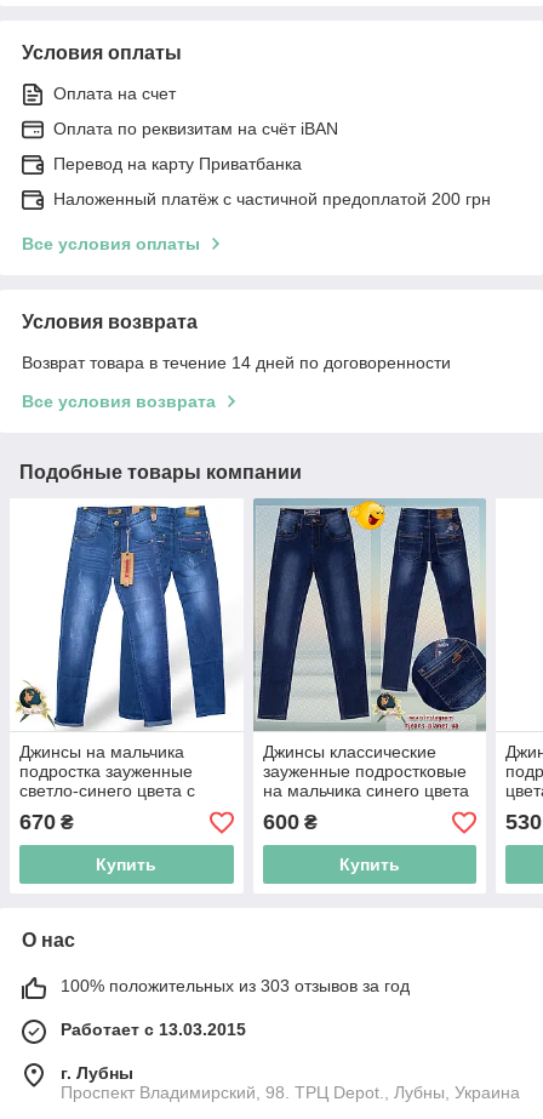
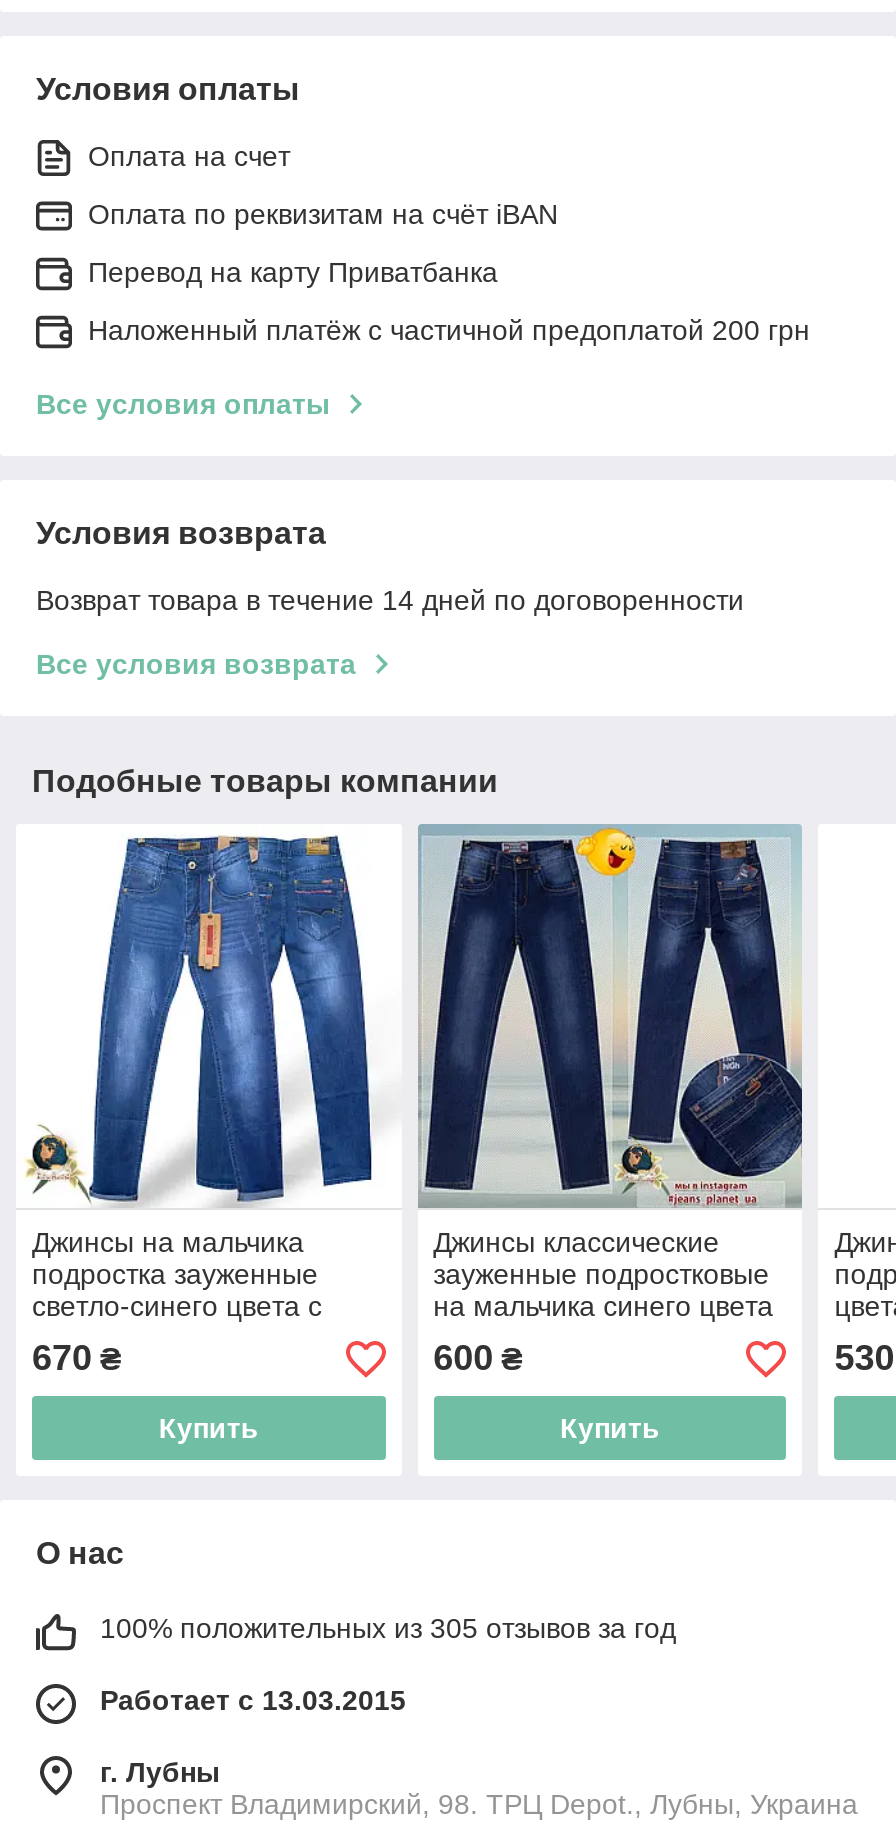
[61,976,410,996] 100% положительных из 303 отзывов за год -> [100,1613,676,1645] 100% положительных из 305 отзывов за год

